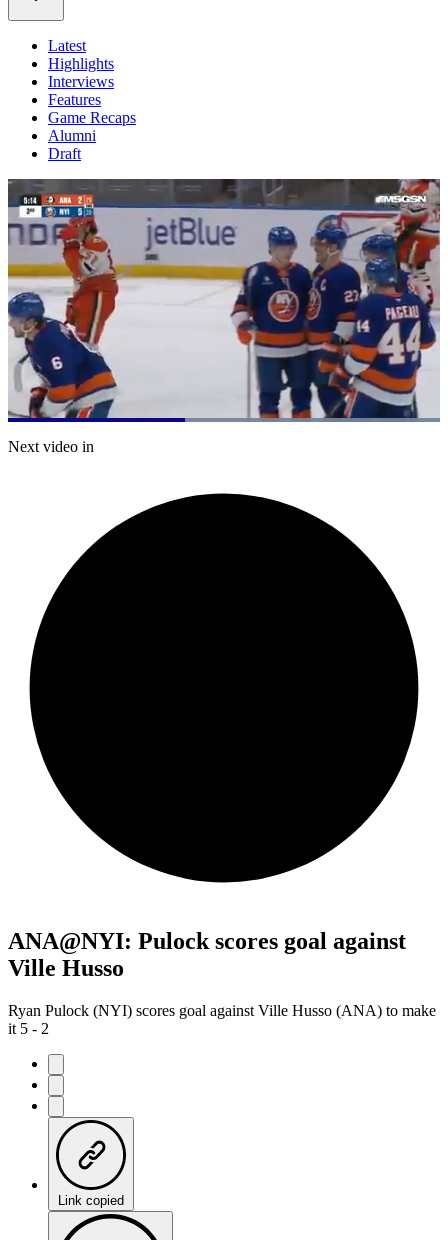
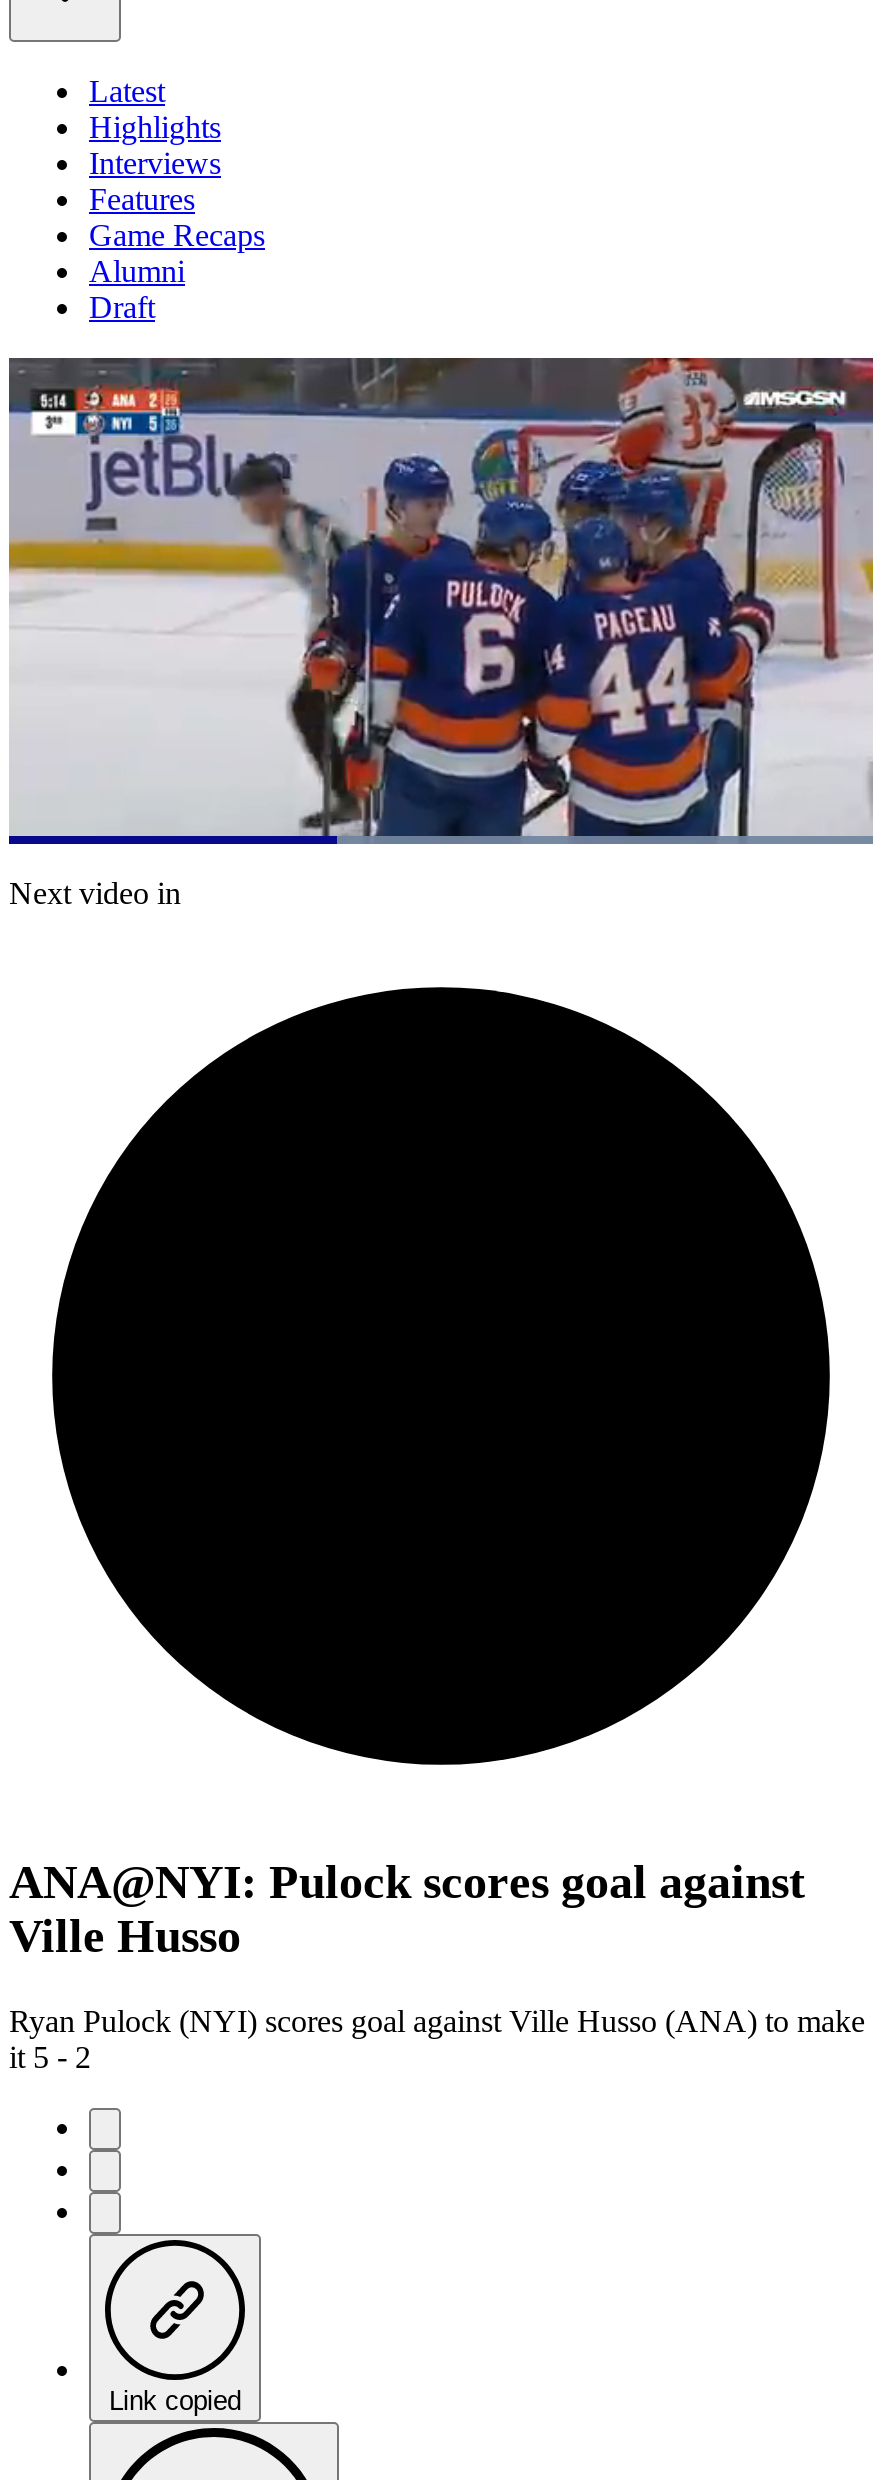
[7,179,440,423] [image] -> [9,356,875,844] [image]

